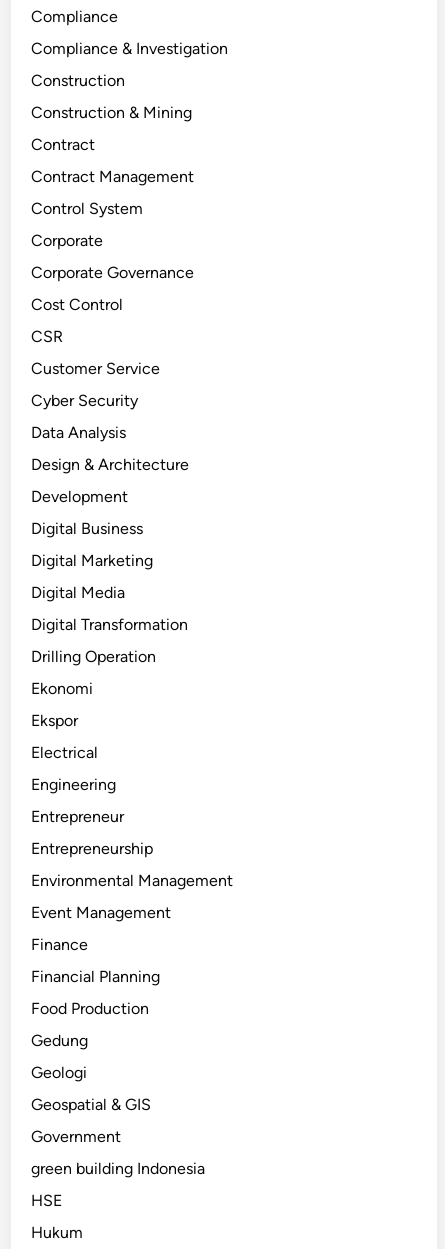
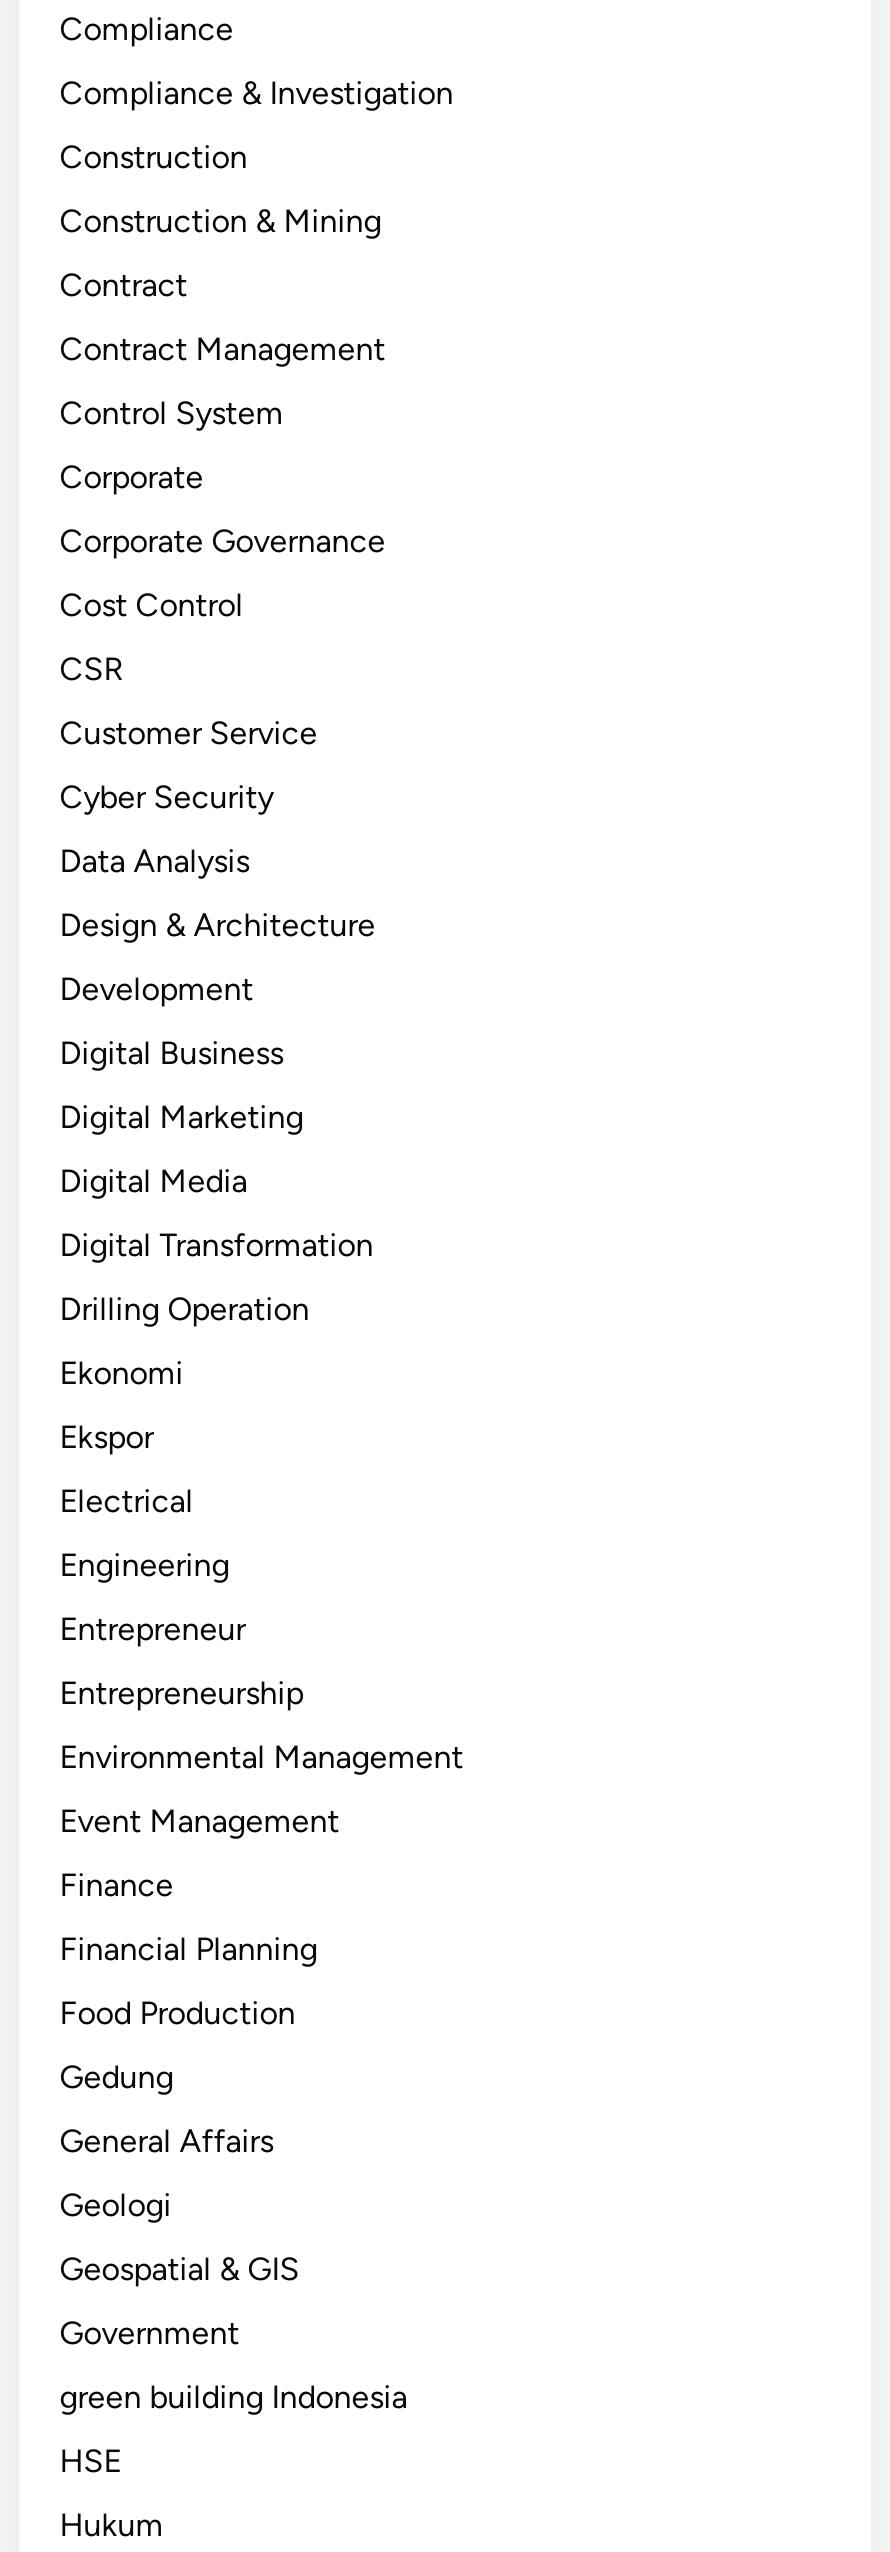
none -> [59,2122,273,2160] General Affairs

